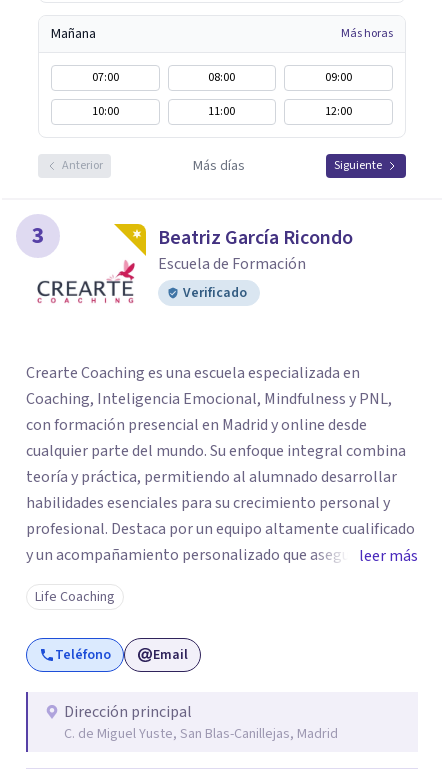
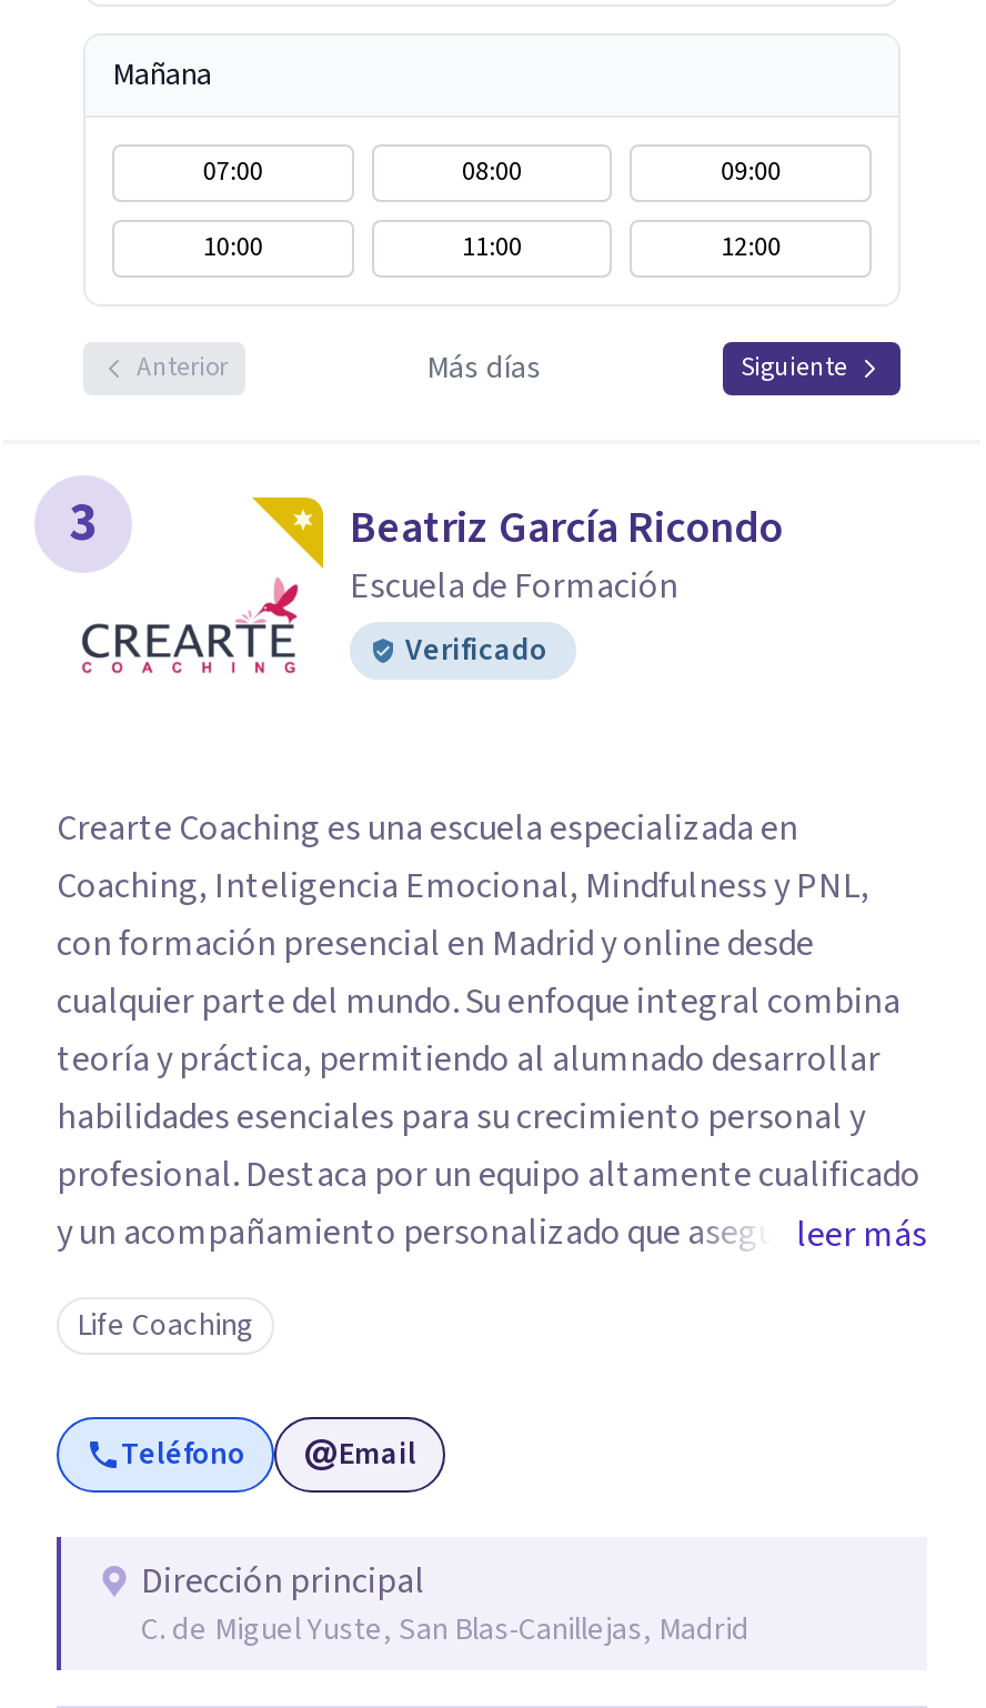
[341,25,393,42] Más horas -> none

